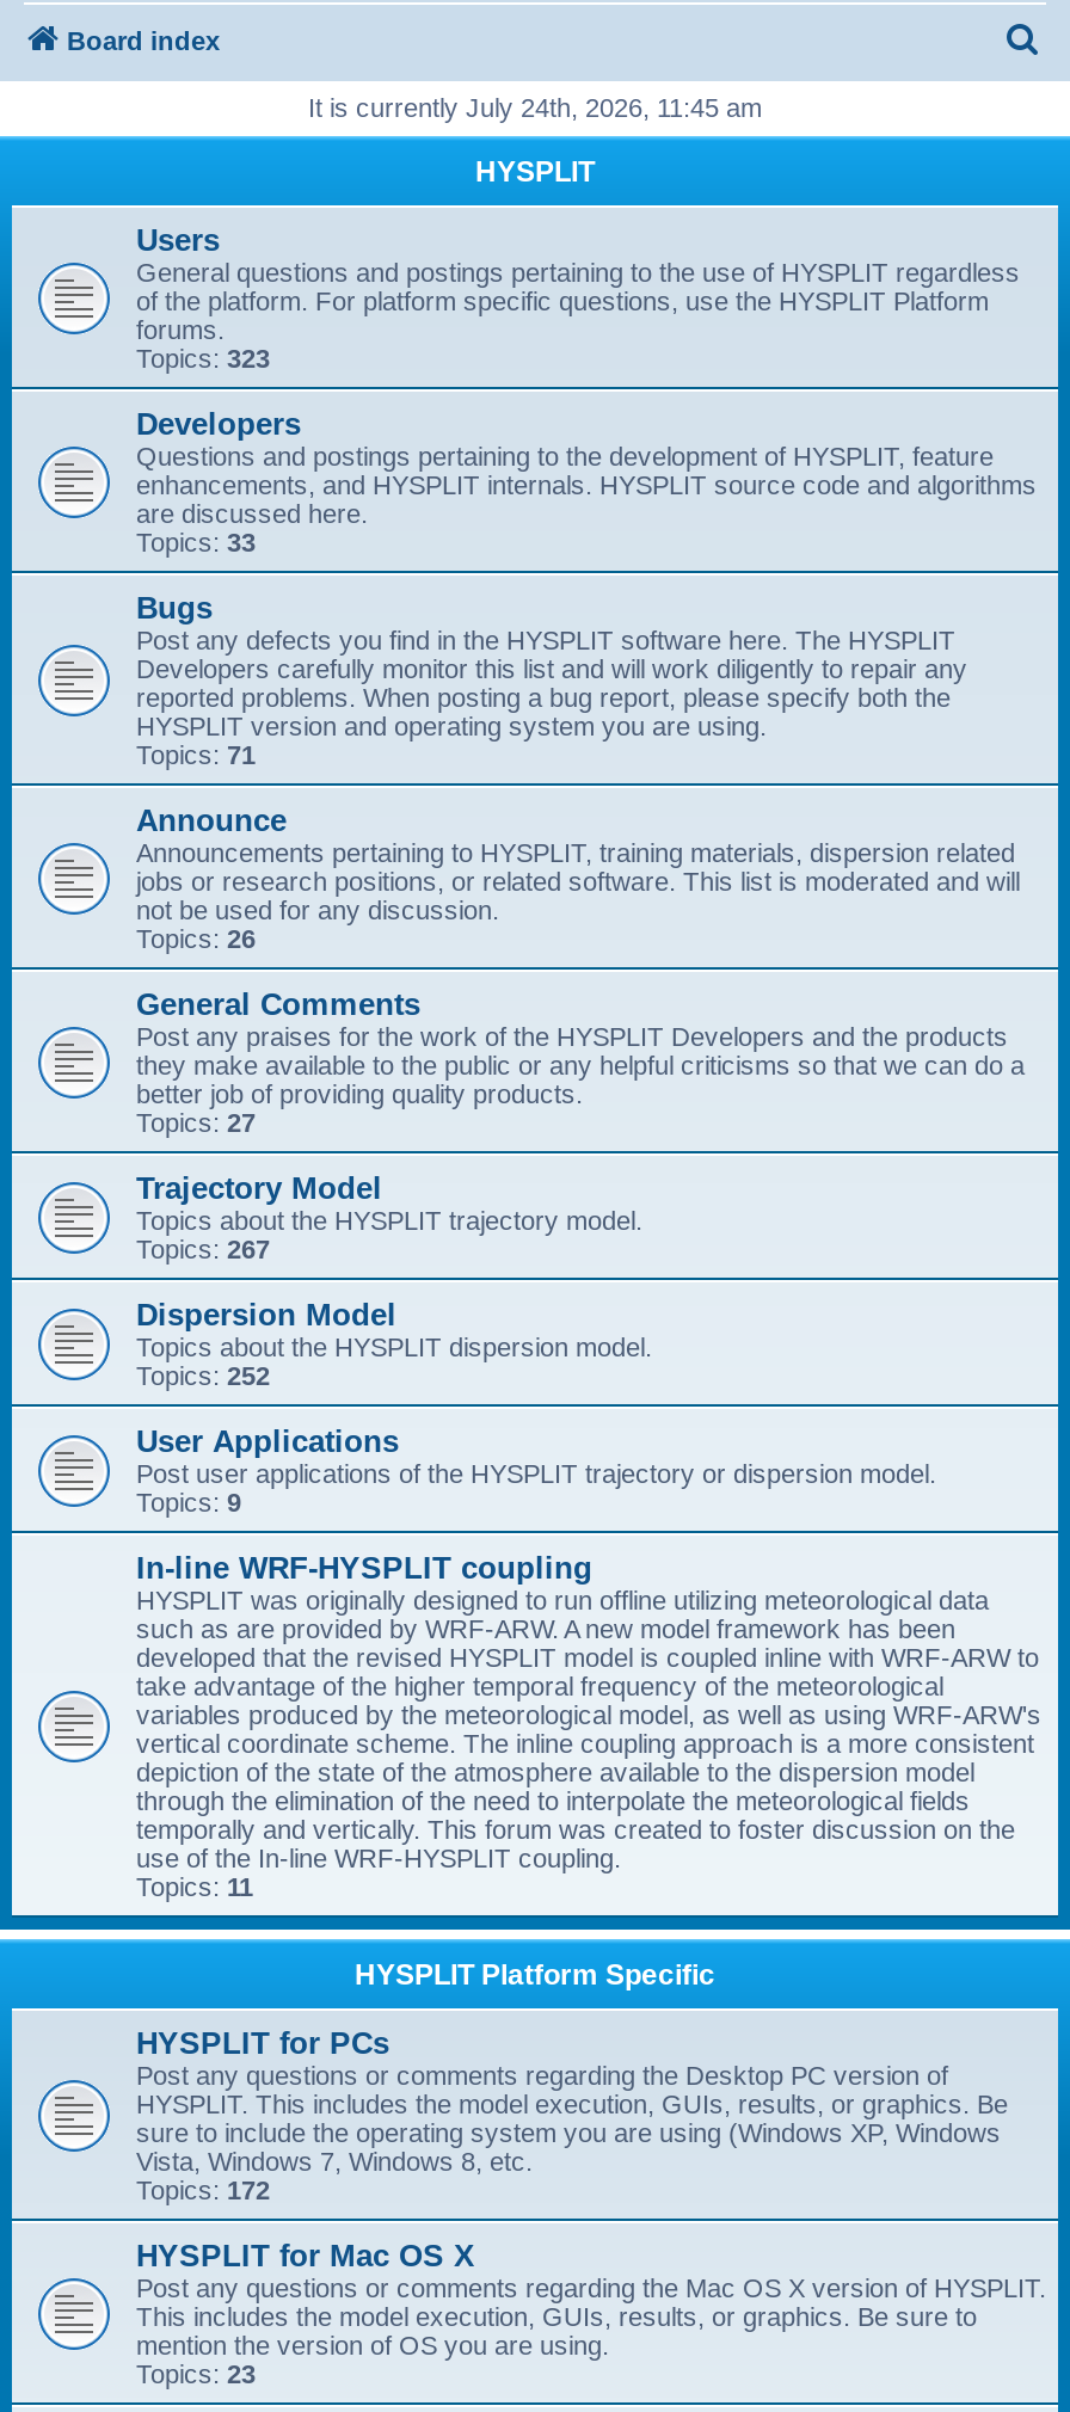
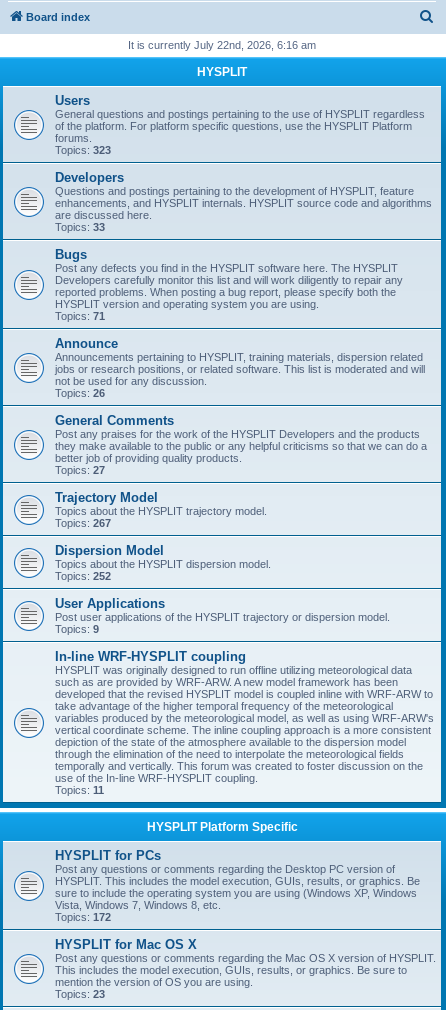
[308,93,762,122] It is currently July 24th, 2026, 11:45 am -> [128,39,316,51] It is currently July 22nd, 2026, 6:16 am

